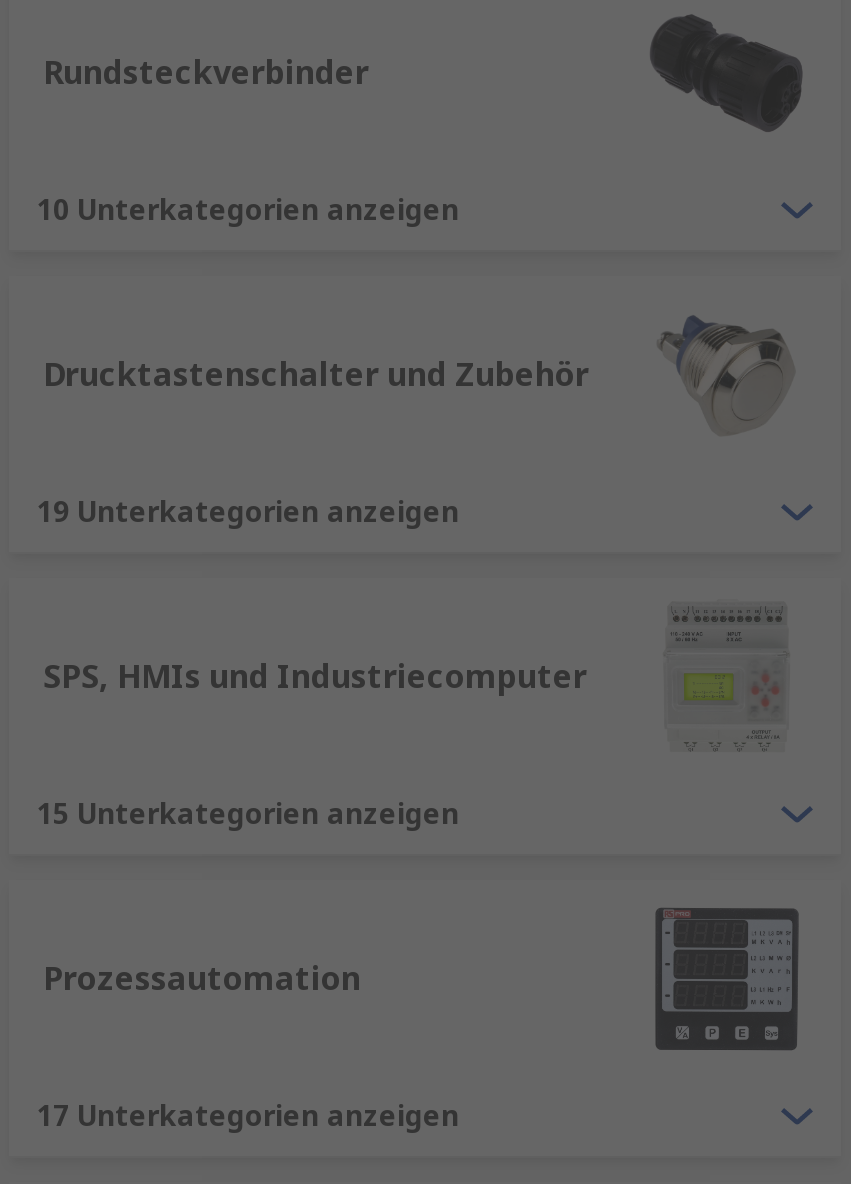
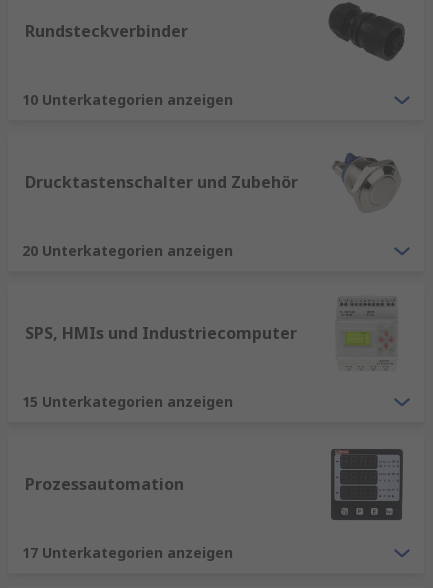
[37,493,459,531] 19 Unterkategorien anzeigen -> [22,241,233,260] 20 Unterkategorien anzeigen

